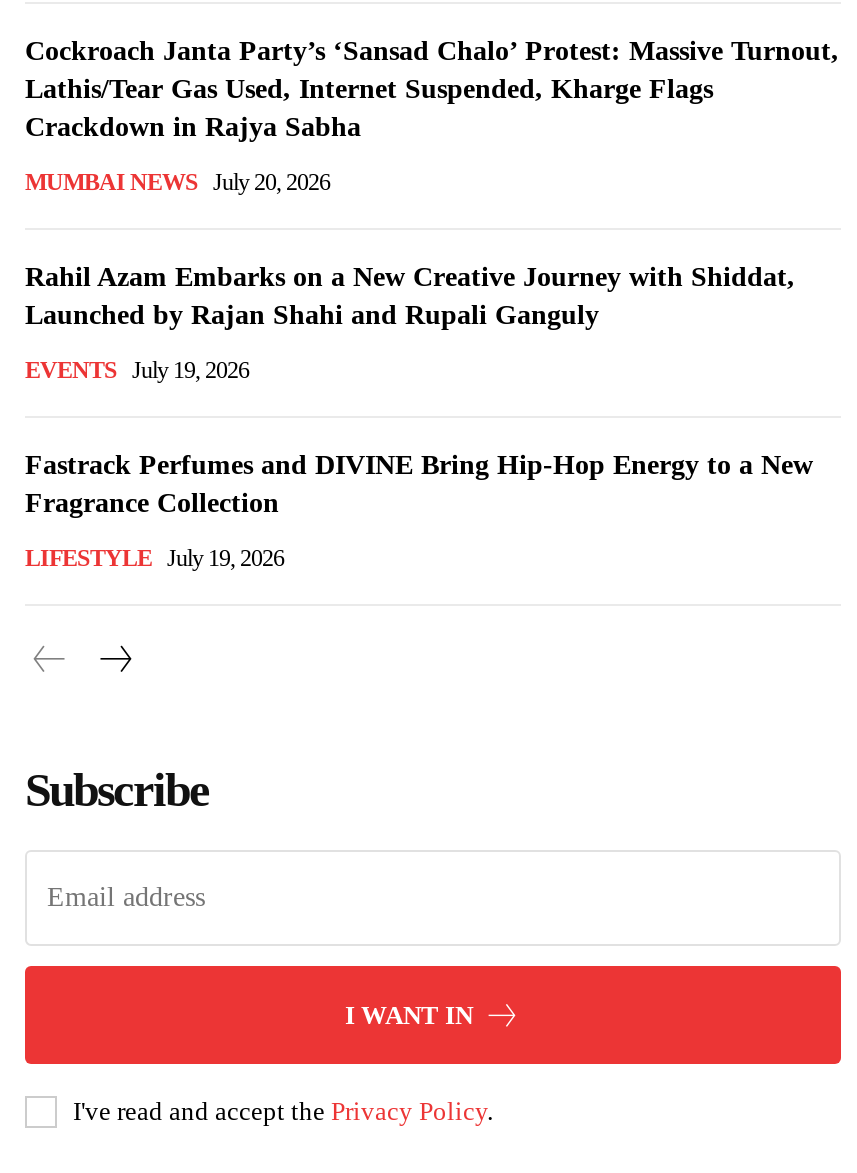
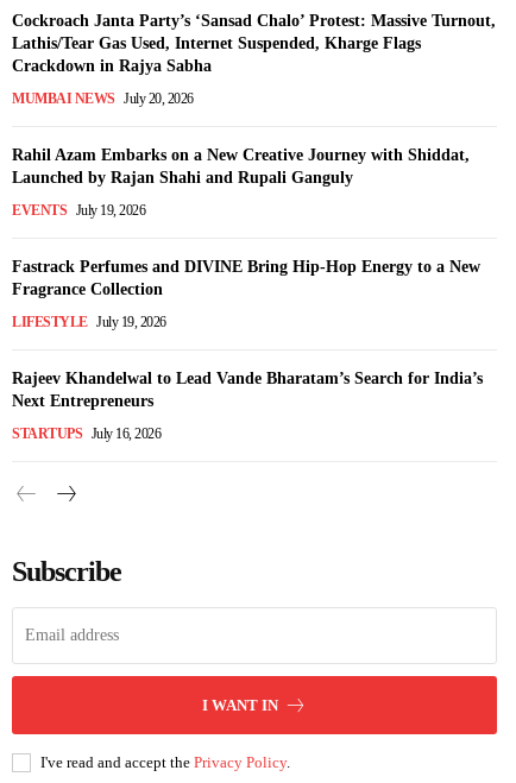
none -> [12,370,483,442] Rajeev Khandelwal to Lead Vande Bharatam’s Search for India’s | Next Entrepreneurs | STARTUPS July 16, 2026

